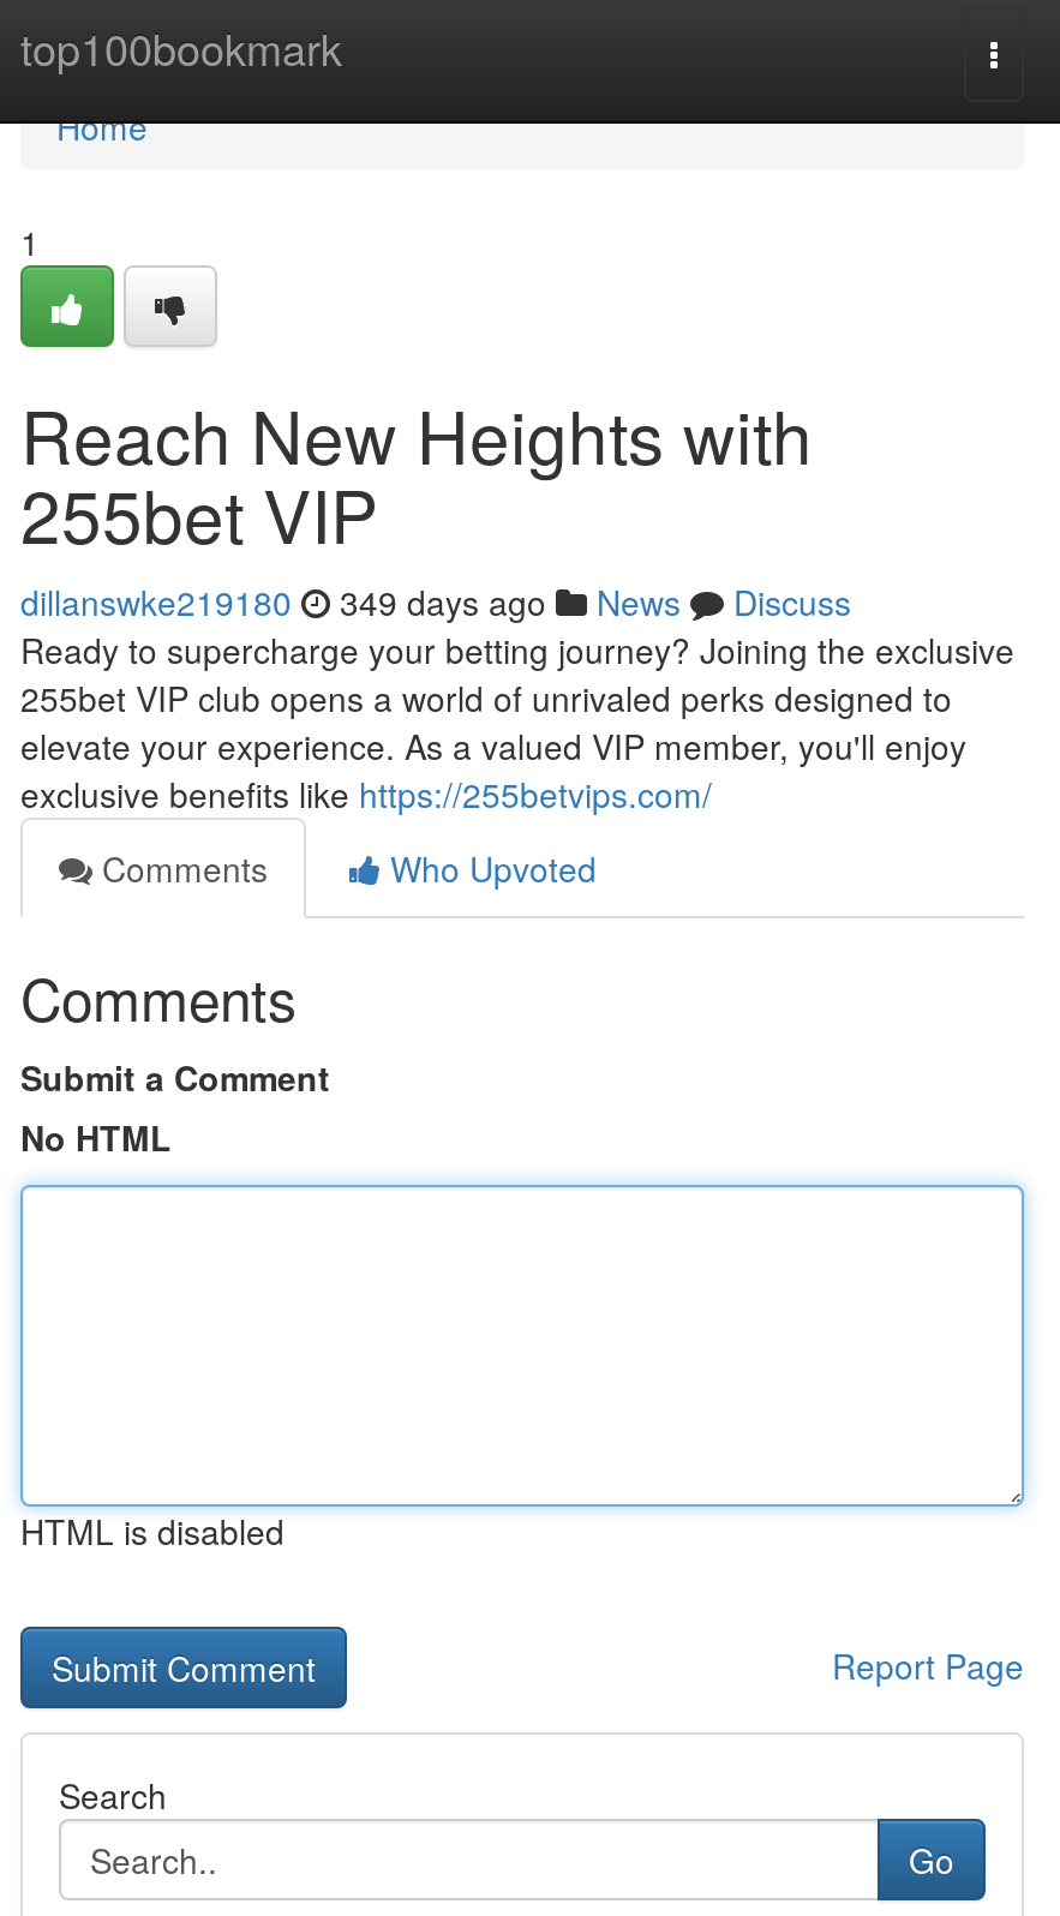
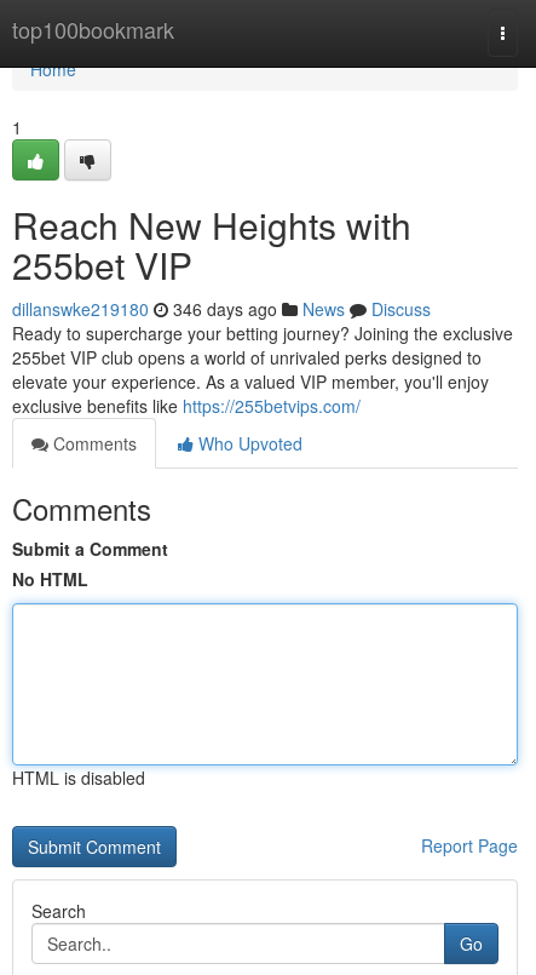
[20,577,851,625] dillanswke219180 349 days ago News Discuss -> [12,297,431,321] dillanswke219180 346 days ago News Discuss

